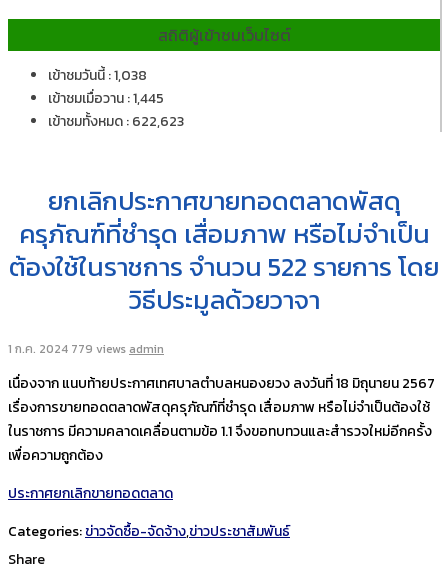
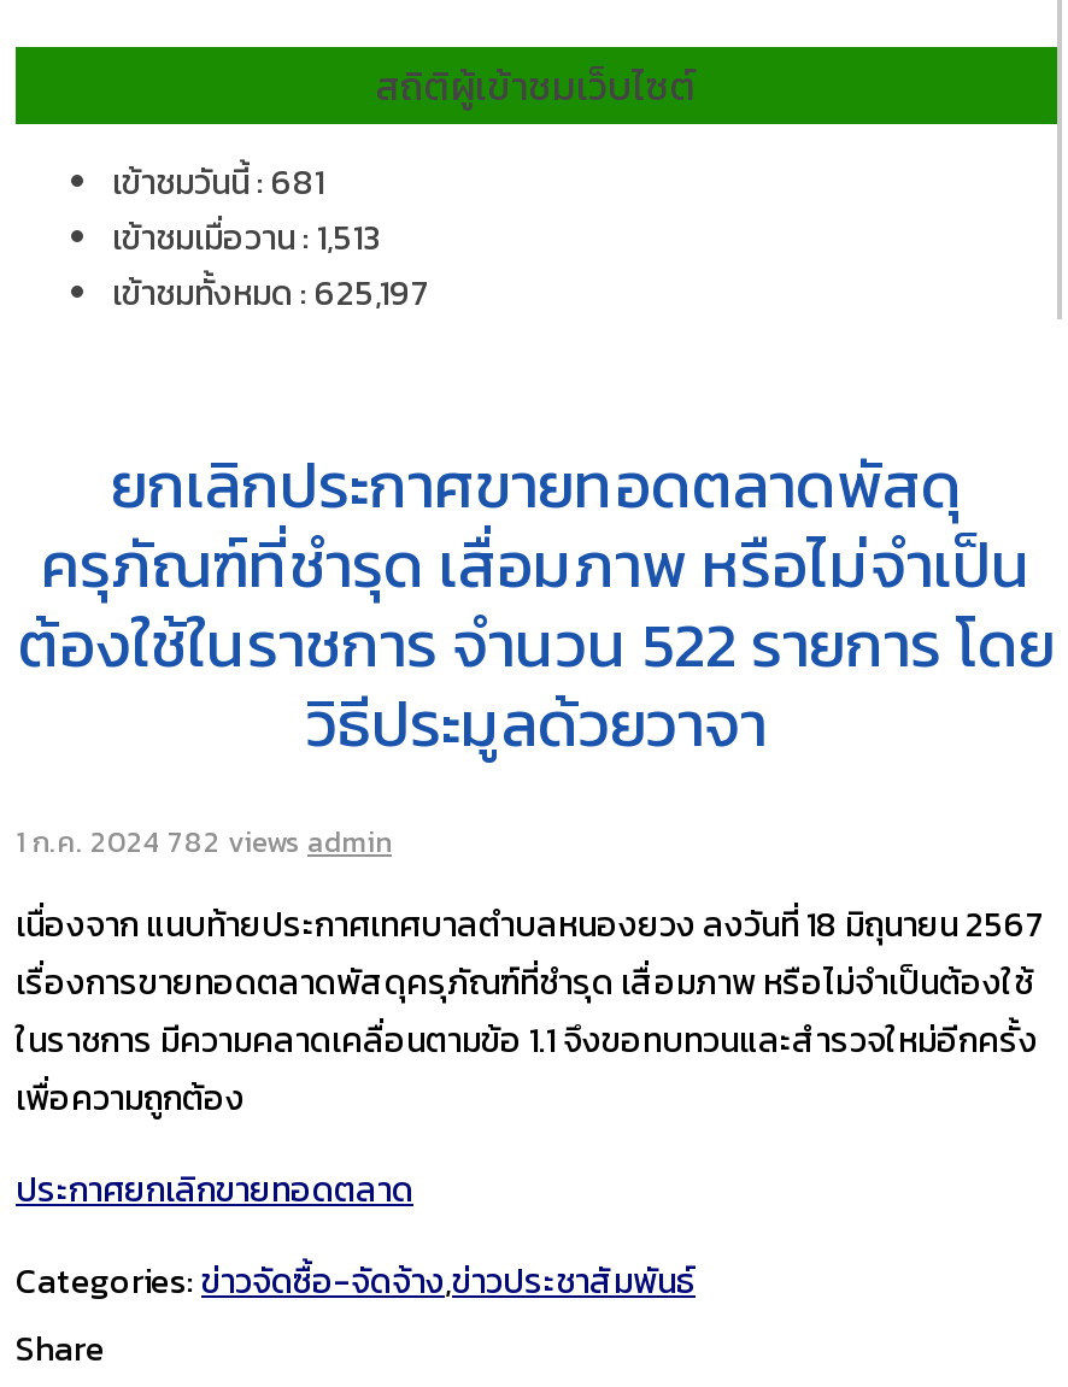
[48,65,147,86] เข้าชมวันนี้ : 1,038 -> [112,158,324,208] เข้าชมวันนี้ : 681
[48,88,164,109] เข้าชมเมื่อวาน : 1,445 -> [112,213,380,264] เข้าชมเมื่อวาน : 1,513
[48,111,184,132] เข้าชมทั้งหมด : 622,623 -> [112,269,430,319] เข้าชมทั้งหมด : 625,197
[8,340,164,358] 1 ก.ค. 2024 779 views admin -> [16,821,392,864] 1 ก.ค. 2024 782 views admin

